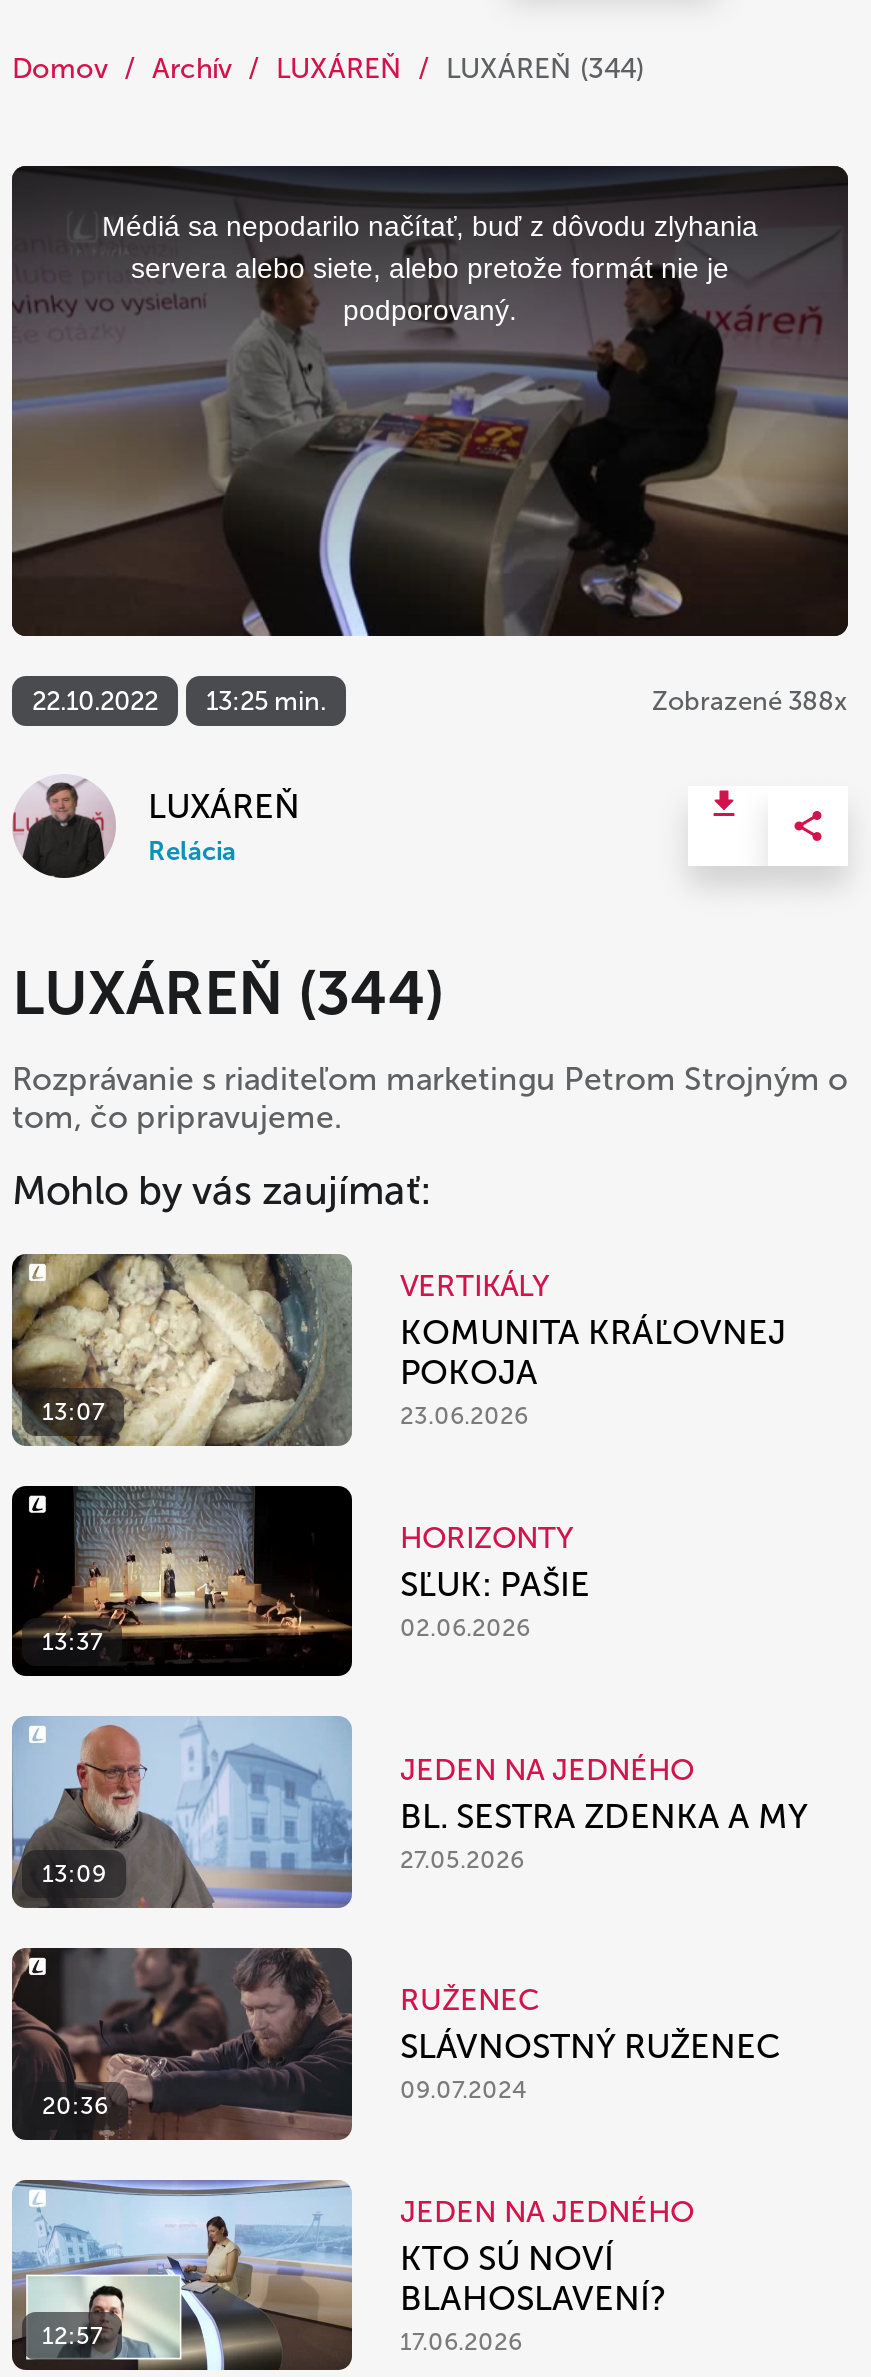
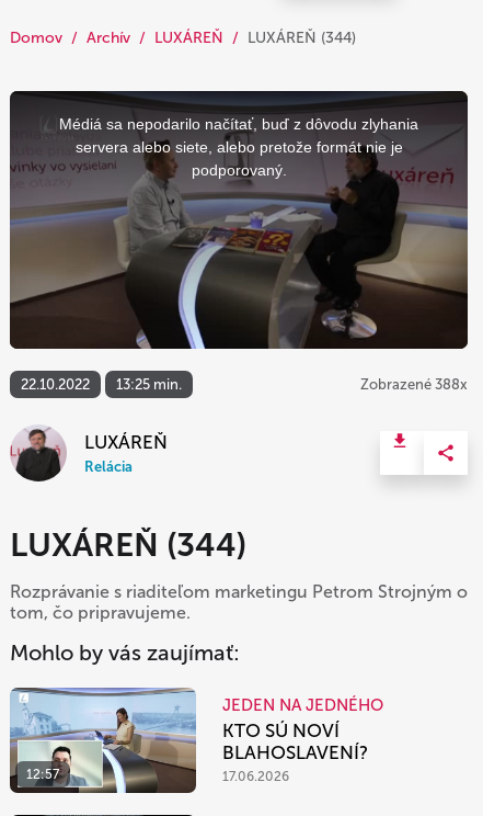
[12,1252,352,1448] [image] | 13:07 -> none
[400,1269,786,1431] VERTIKÁLY | KOMUNITA KRÁĽOVNEJ | POKOJA | 23.06.2026 -> none
[10,1486,354,1678] [image] | 13:37 -> none
[400,1520,590,1642] HORIZONTY | SĽUK: PAŠIE | 02.06.2026 -> none
[10,1706,354,1910] [image] | 13:09 -> none
[400,1751,808,1873] JEDEN NA JEDNÉHO | BL. SESTRA ZDENKA A MY | 27.05.2026 -> none
[10,1944,354,2142] [image] | 20:36 -> none
[400,1983,780,2105] RUŽENEC | SLÁVNOSTNÝ RUŽENEC | 09.07.2024 -> none

